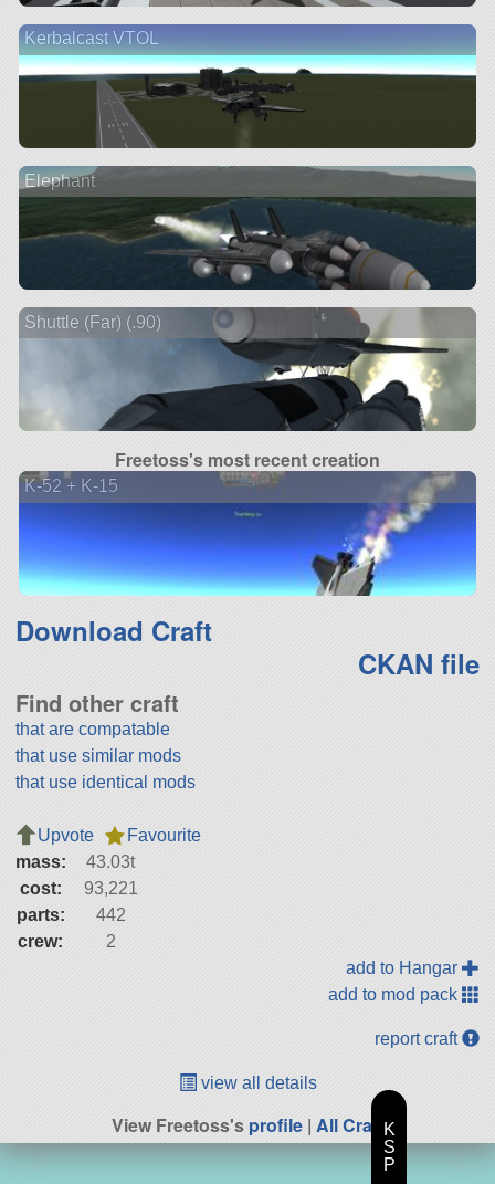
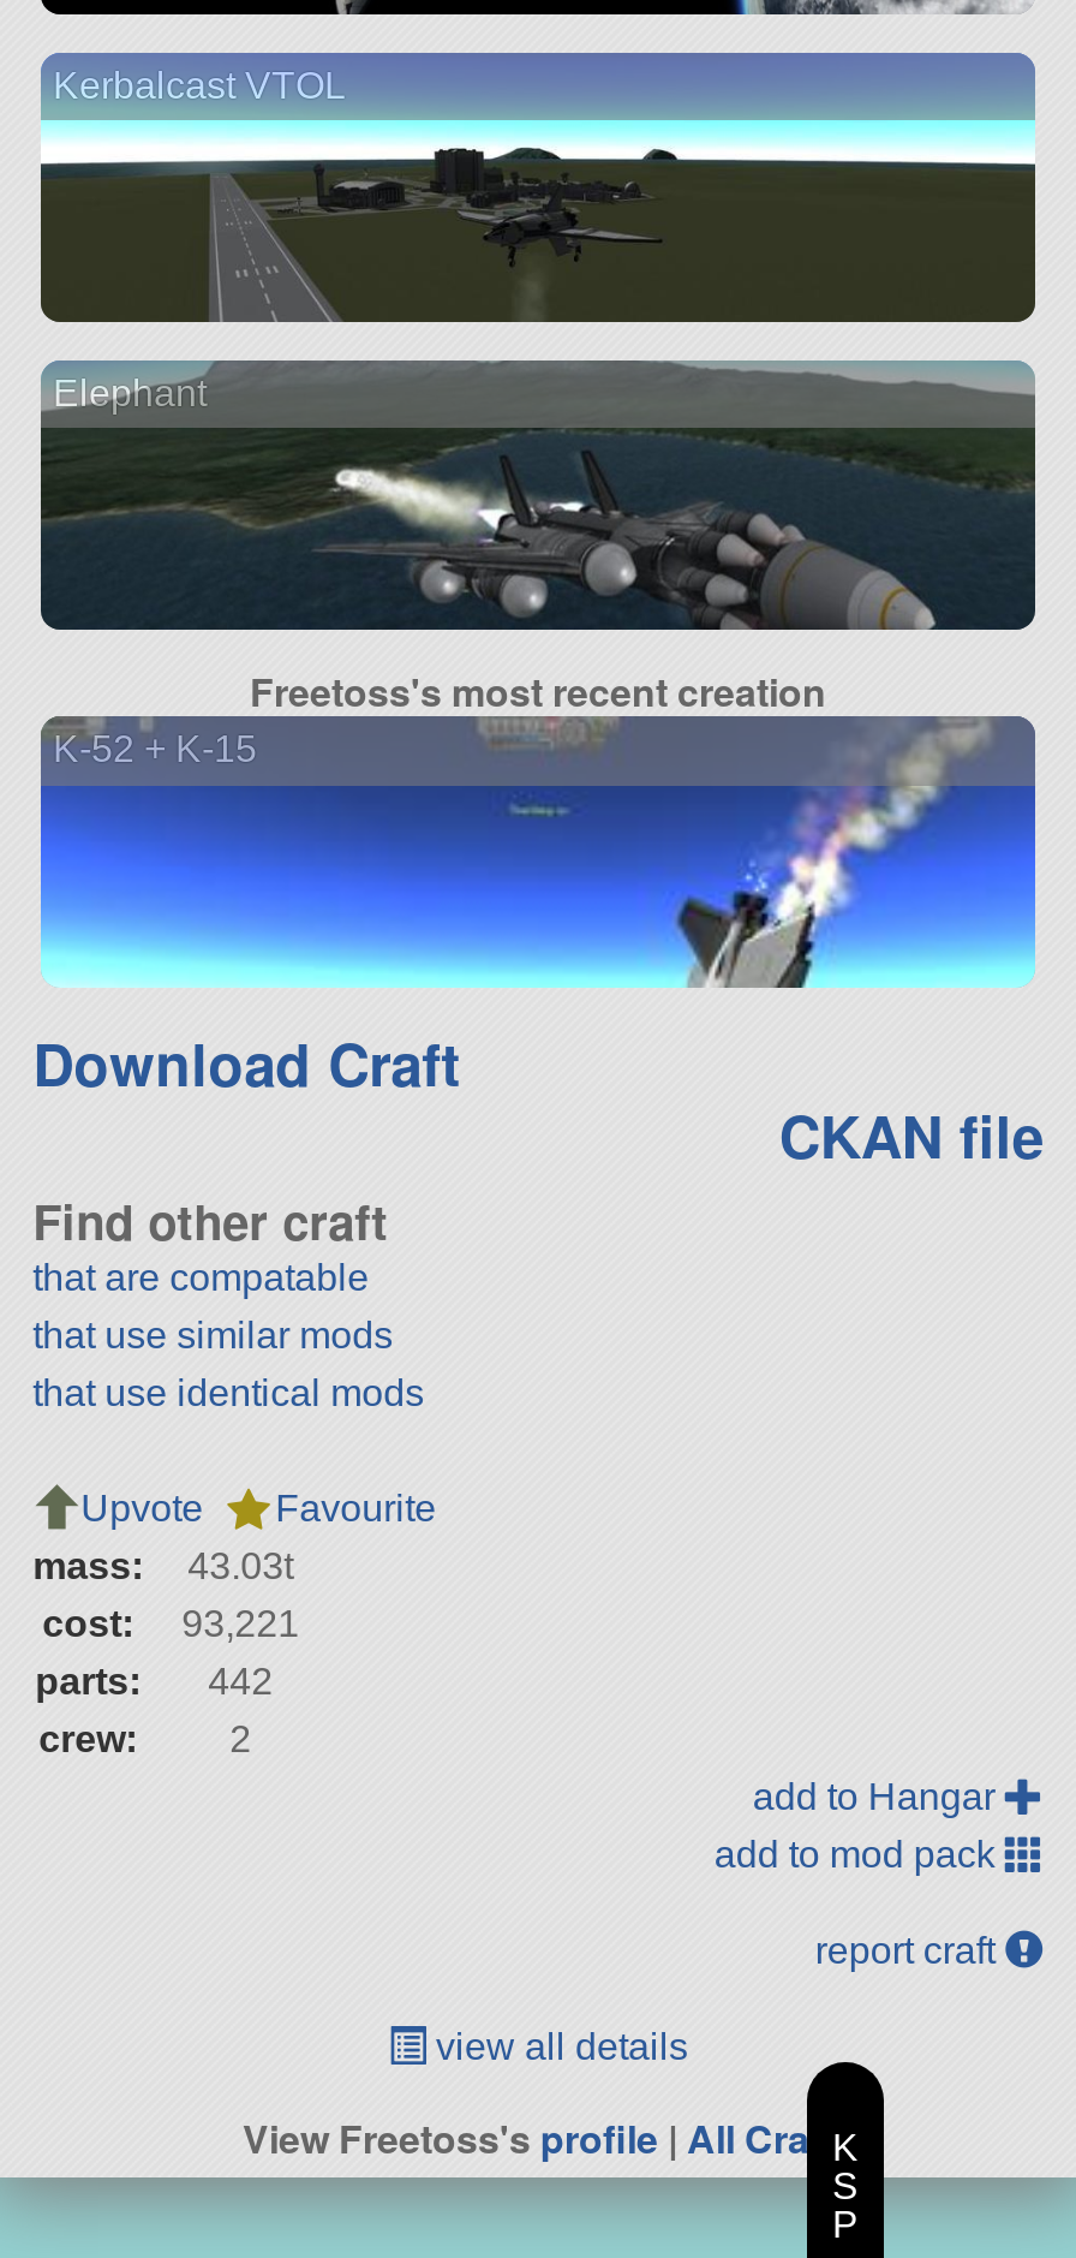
[19,307,475,431] [image] | Shuttle (Far) (.90) -> none

